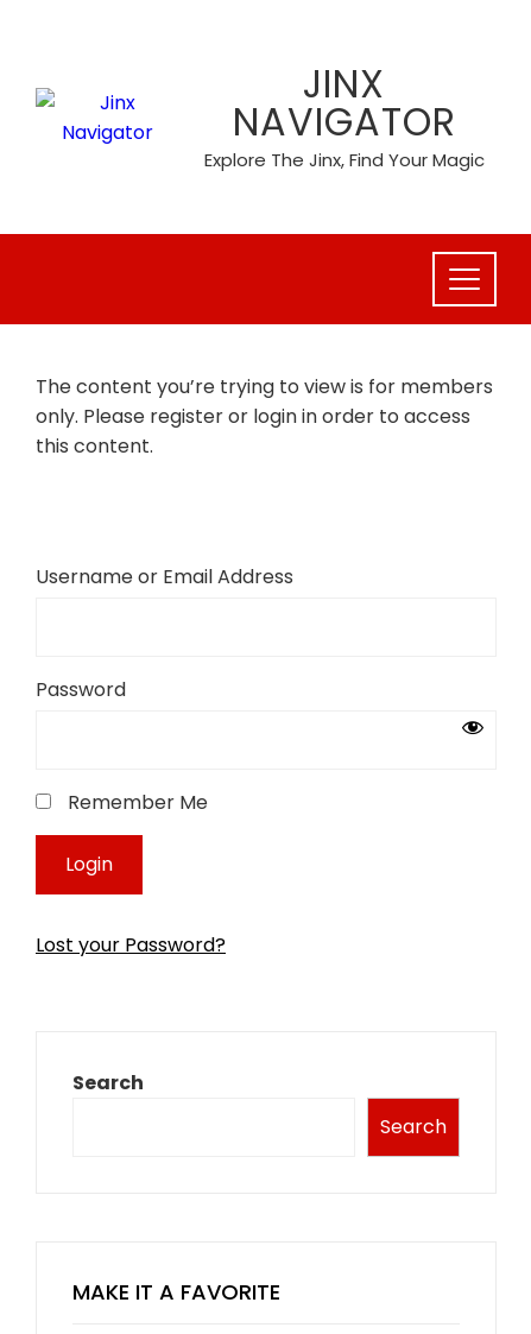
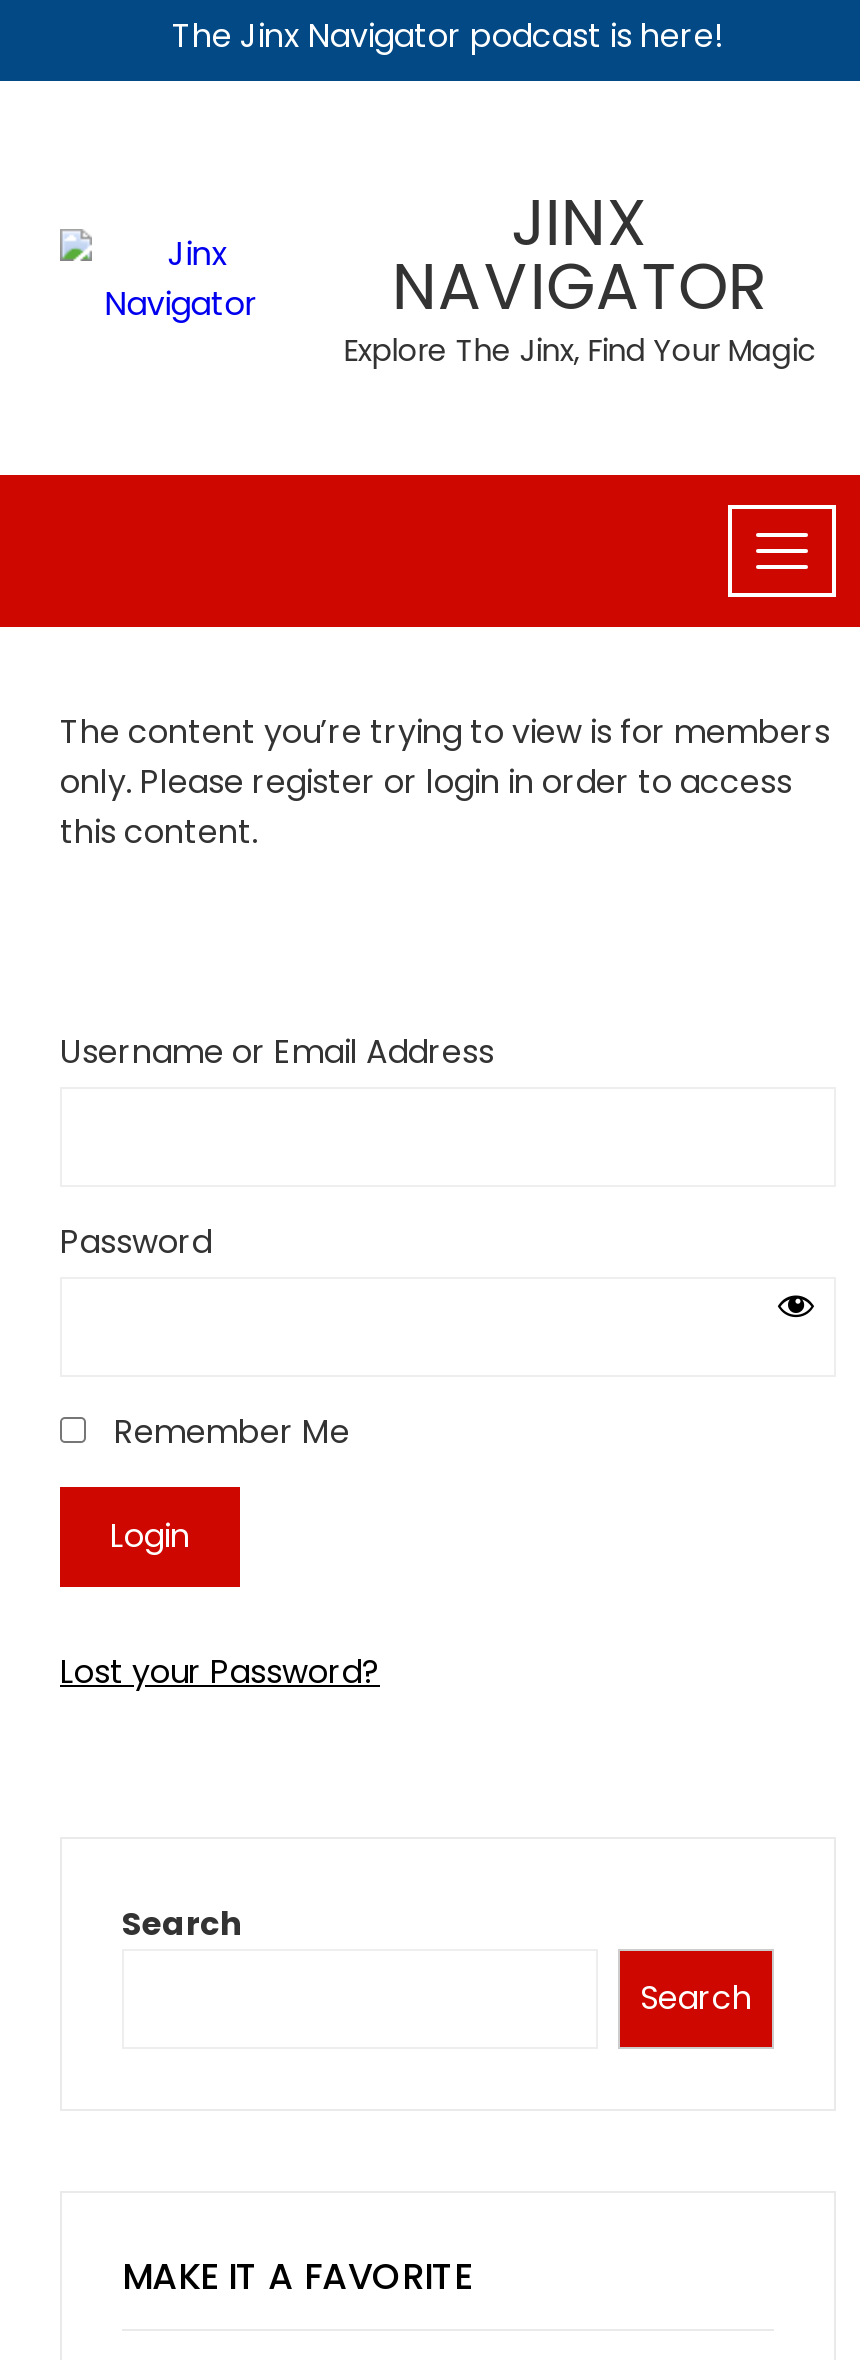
none -> [172,13,724,59] The Jinx Navigator podcast is here!

